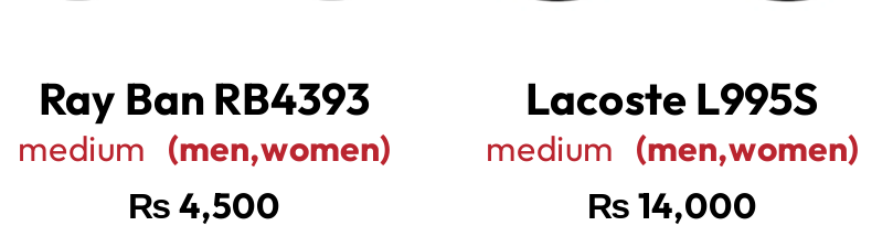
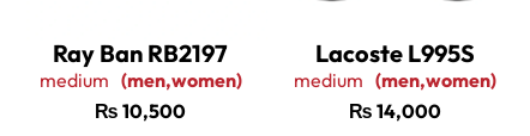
[39,70,370,125] Ray Ban RB4393 -> [53,38,228,68] Ray Ban RB2197
[128,183,280,227] ₨ 4,500 -> [95,99,186,123] ₨ 10,500

